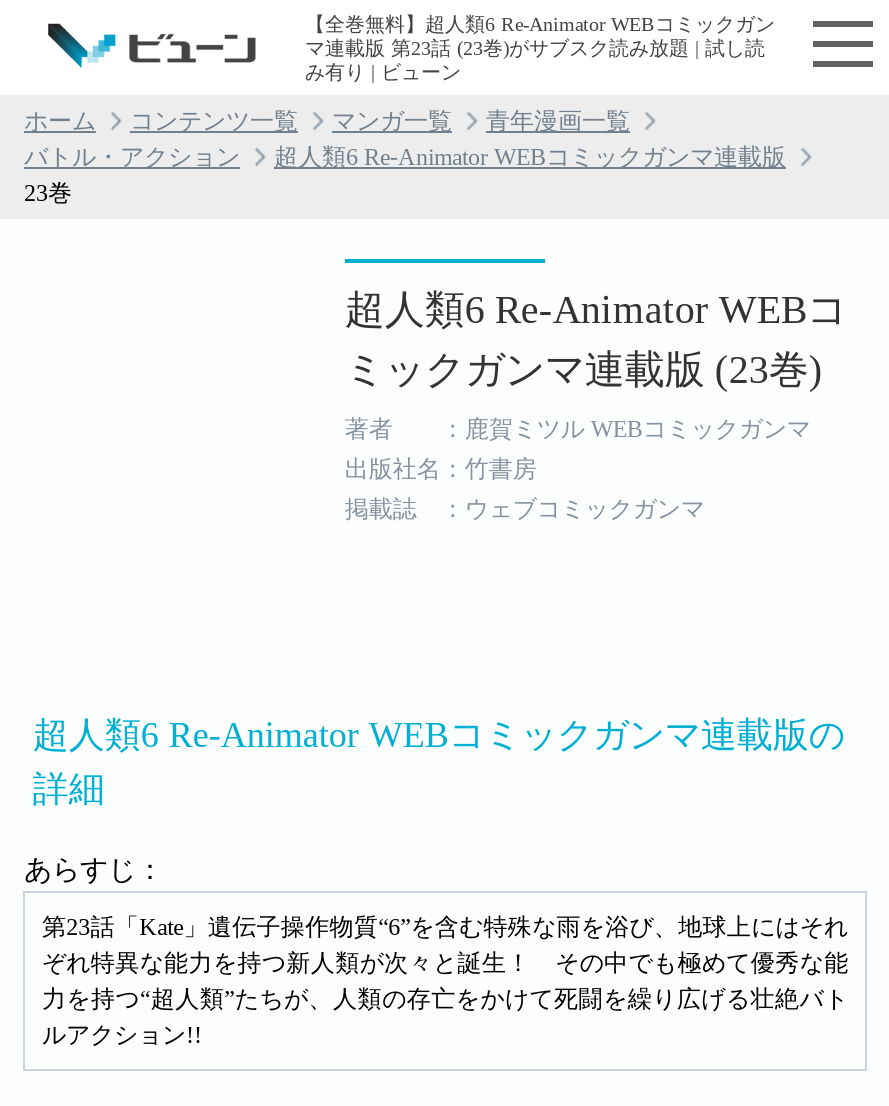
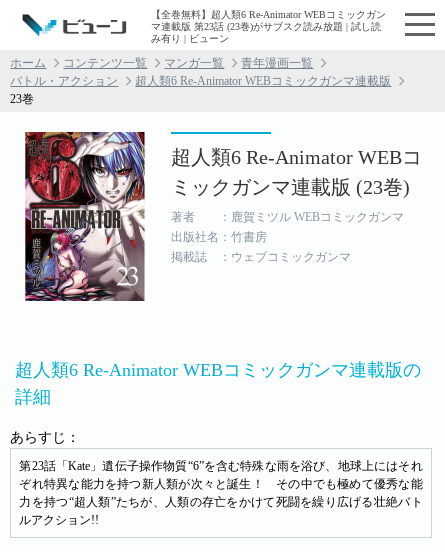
none -> [24,131,146,302] [image]

